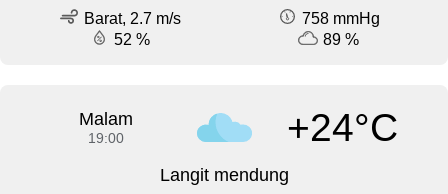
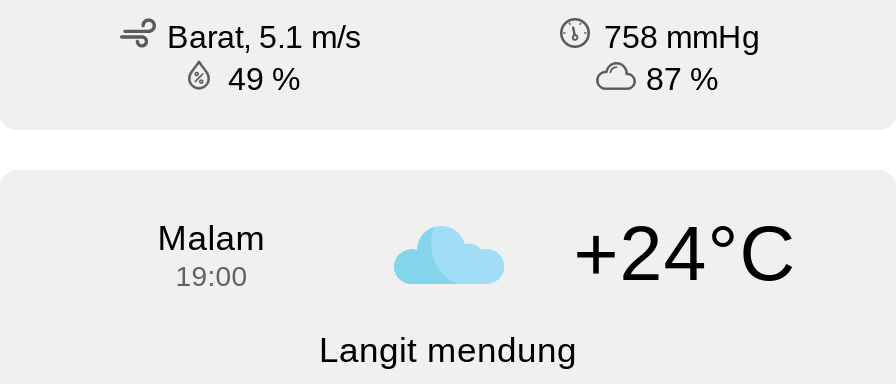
[83,10,180,27] Barat, 2.7 m/s -> [167,20,361,54] Barat, 5.1 m/s
[114,31,150,48] 52 % -> [228,62,300,96] 49 %
[323,31,359,48] 89 % -> [646,62,718,96] 87 %

